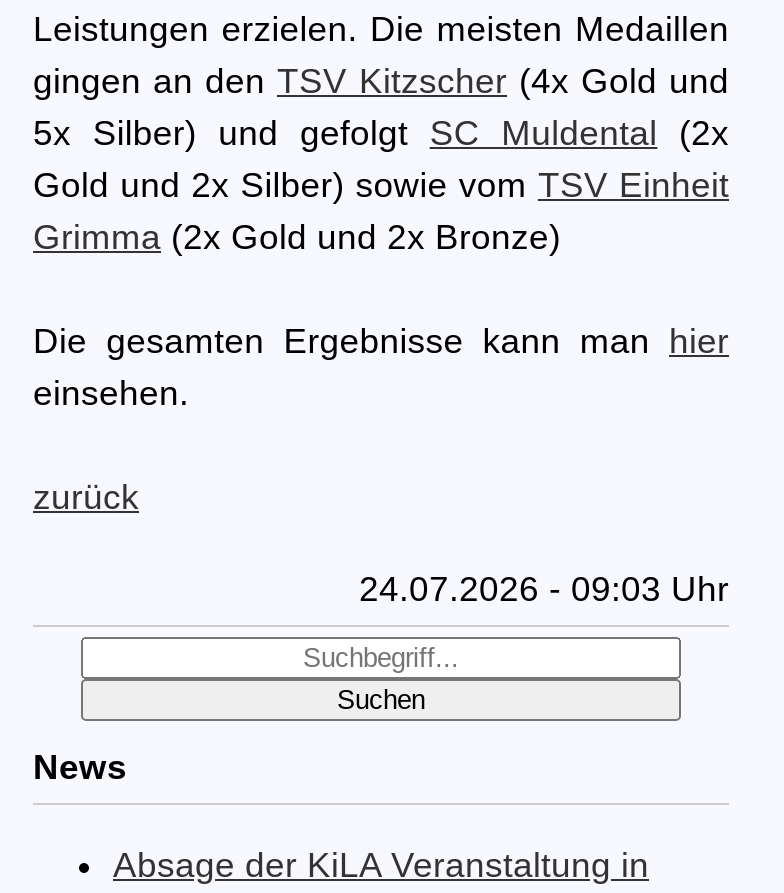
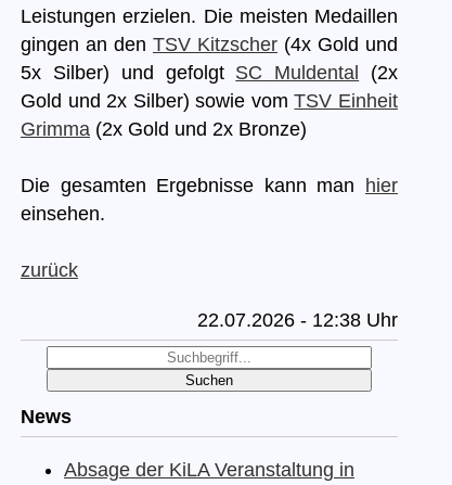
[359,569,729,609] 24.07.2026 - 09:03 Uhr -> [197,309,398,331] 22.07.2026 - 12:38 Uhr

